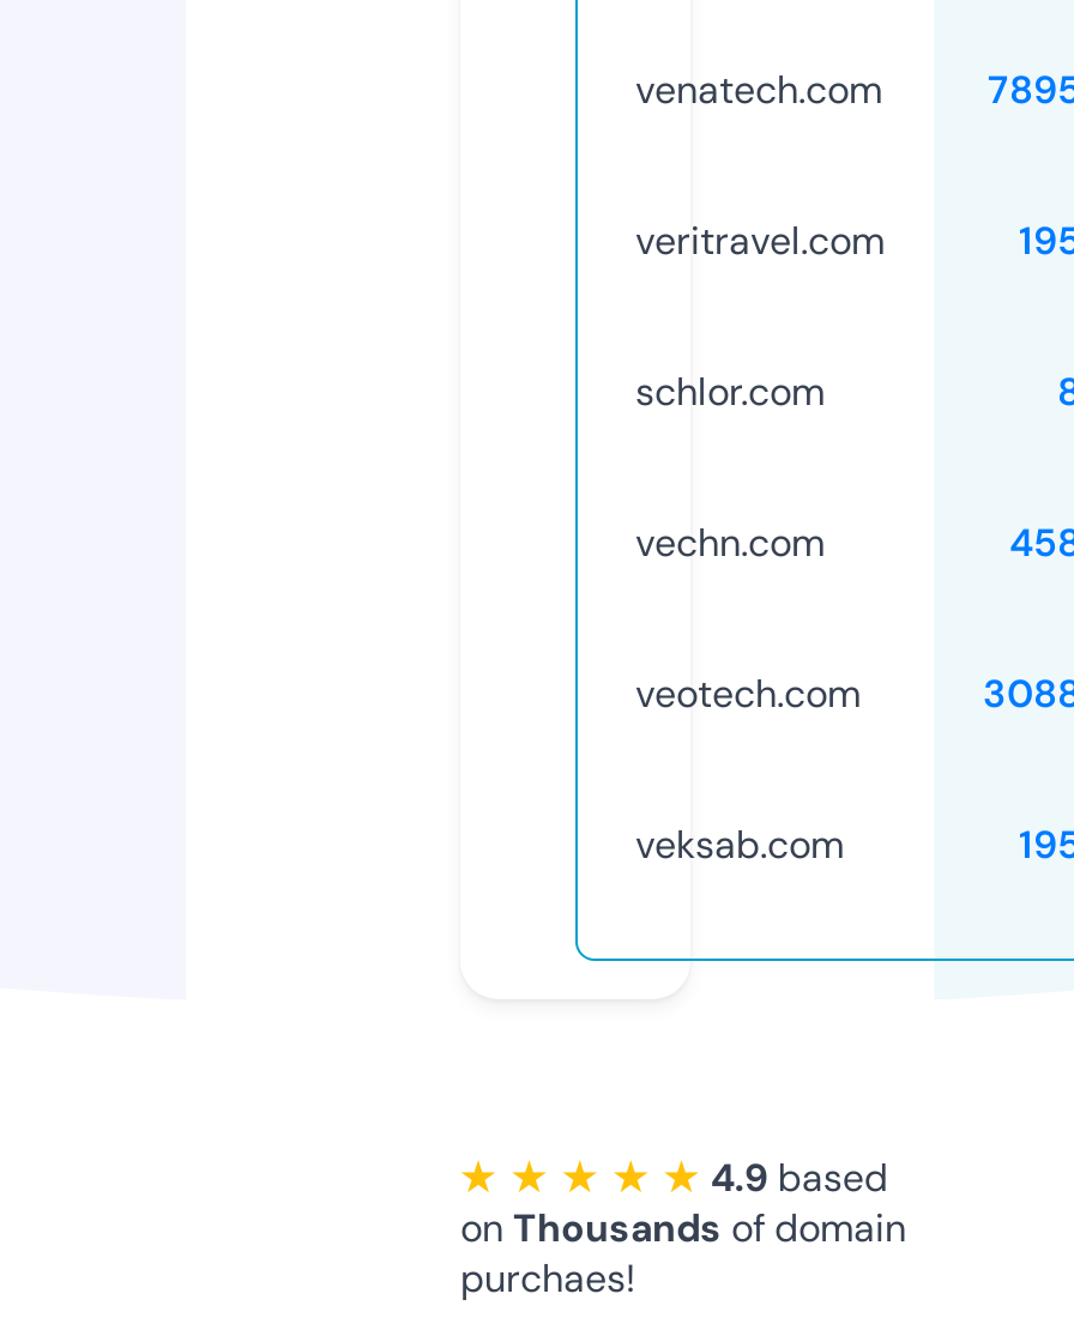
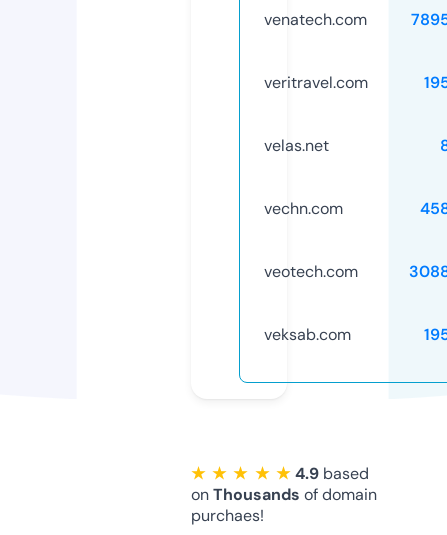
[635,366,825,416] schlor.com -> [264,135,329,156] velas.net

